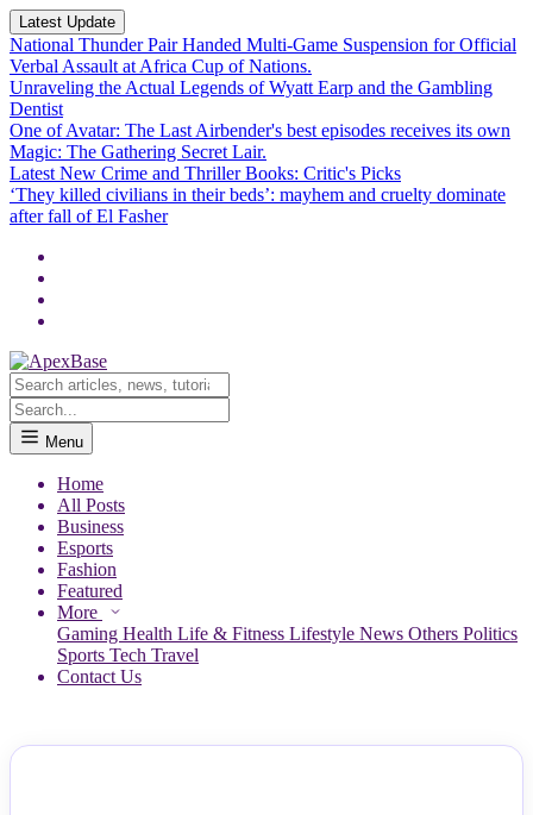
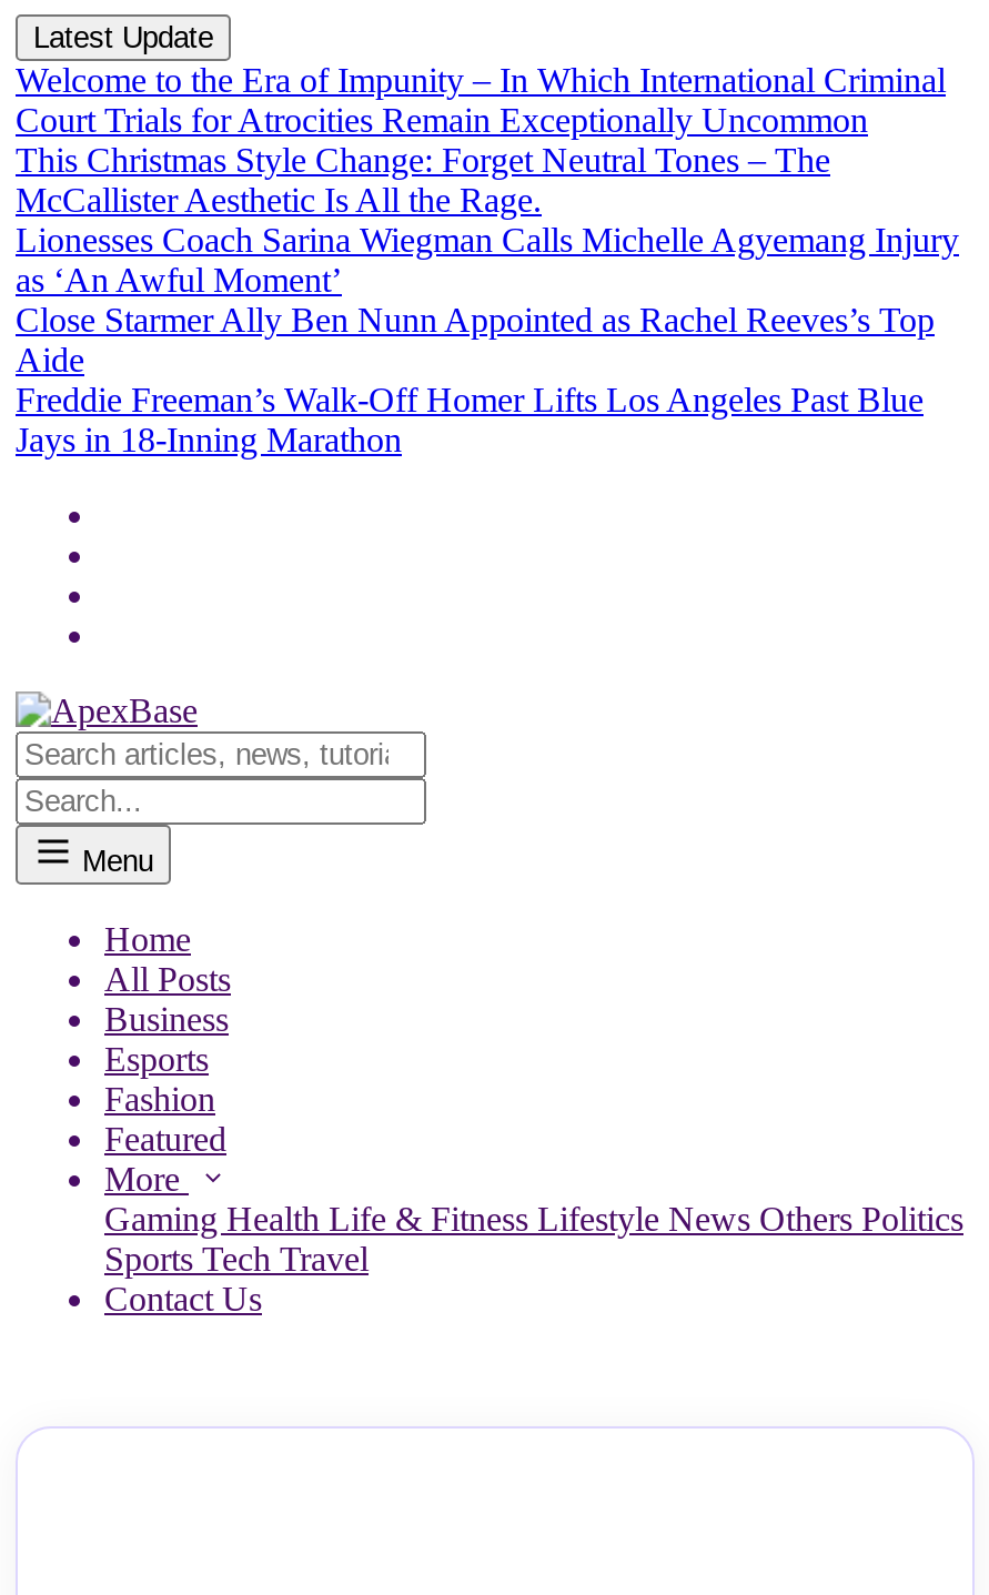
[10,35,516,226] National Thunder Pair Handed Multi-Game Suspension for Official | Verbal Assault at Africa Cup of Nations. | Unraveling the Actual Legends of Wyatt Earp and the Gambling | Dentist | One of Avatar: The Last Airbender's best episodes receives its own | Magic: The Gathering Secret Lair. | Latest New Crime and Thriller Books: Critic's Picks | ‘They killed civilians in their beds’: mayhem and cruelty dominate | after fall of El Fasher -> [16,61,959,458] Welcome to the Era of Impunity – In Which International Criminal | Court Trials for Atrocities Remain Exceptionally Uncommon | This Christmas Style Change: Forget Neutral Tones – The | McCallister Aesthetic Is All the Rage. | Lionesses Coach Sarina Wiegman Calls Michelle Agyemang Injury | as ‘An Awful Moment’ | Close Starmer Ally Ben Nunn Appointed as Rachel Reeves’s Top | Aide | Freddie Freeman’s Walk-Off Homer Lifts Los Angeles Past Blue | Jays in 18-Inning Marathon

